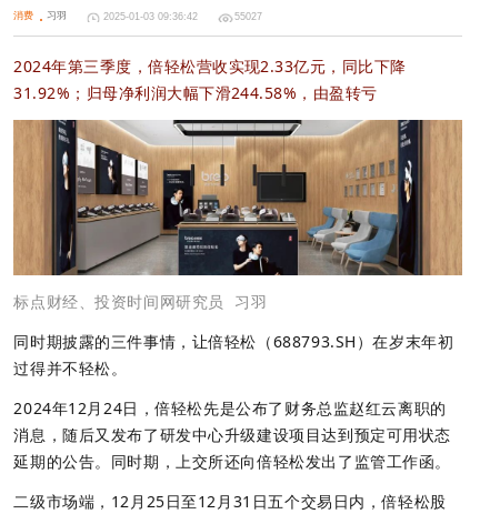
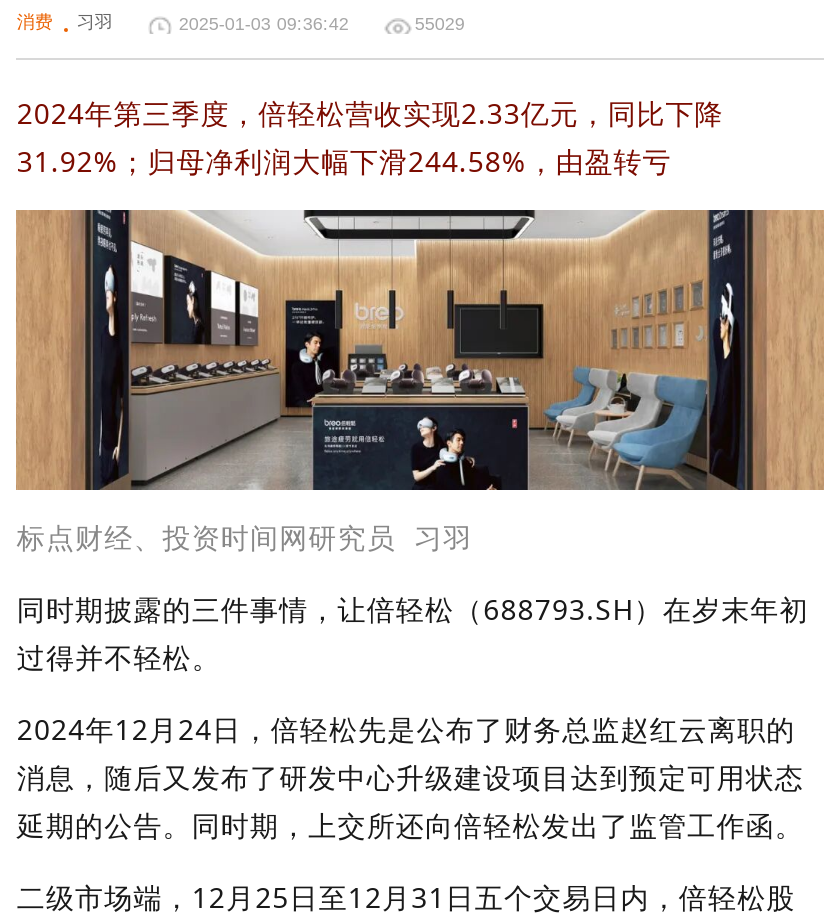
[235,11,263,22] 55027 -> [415,14,465,34] 55029

